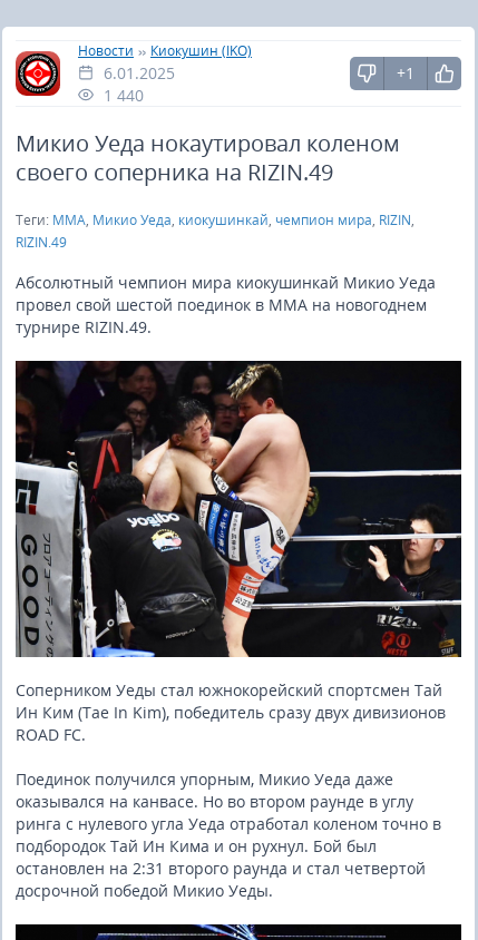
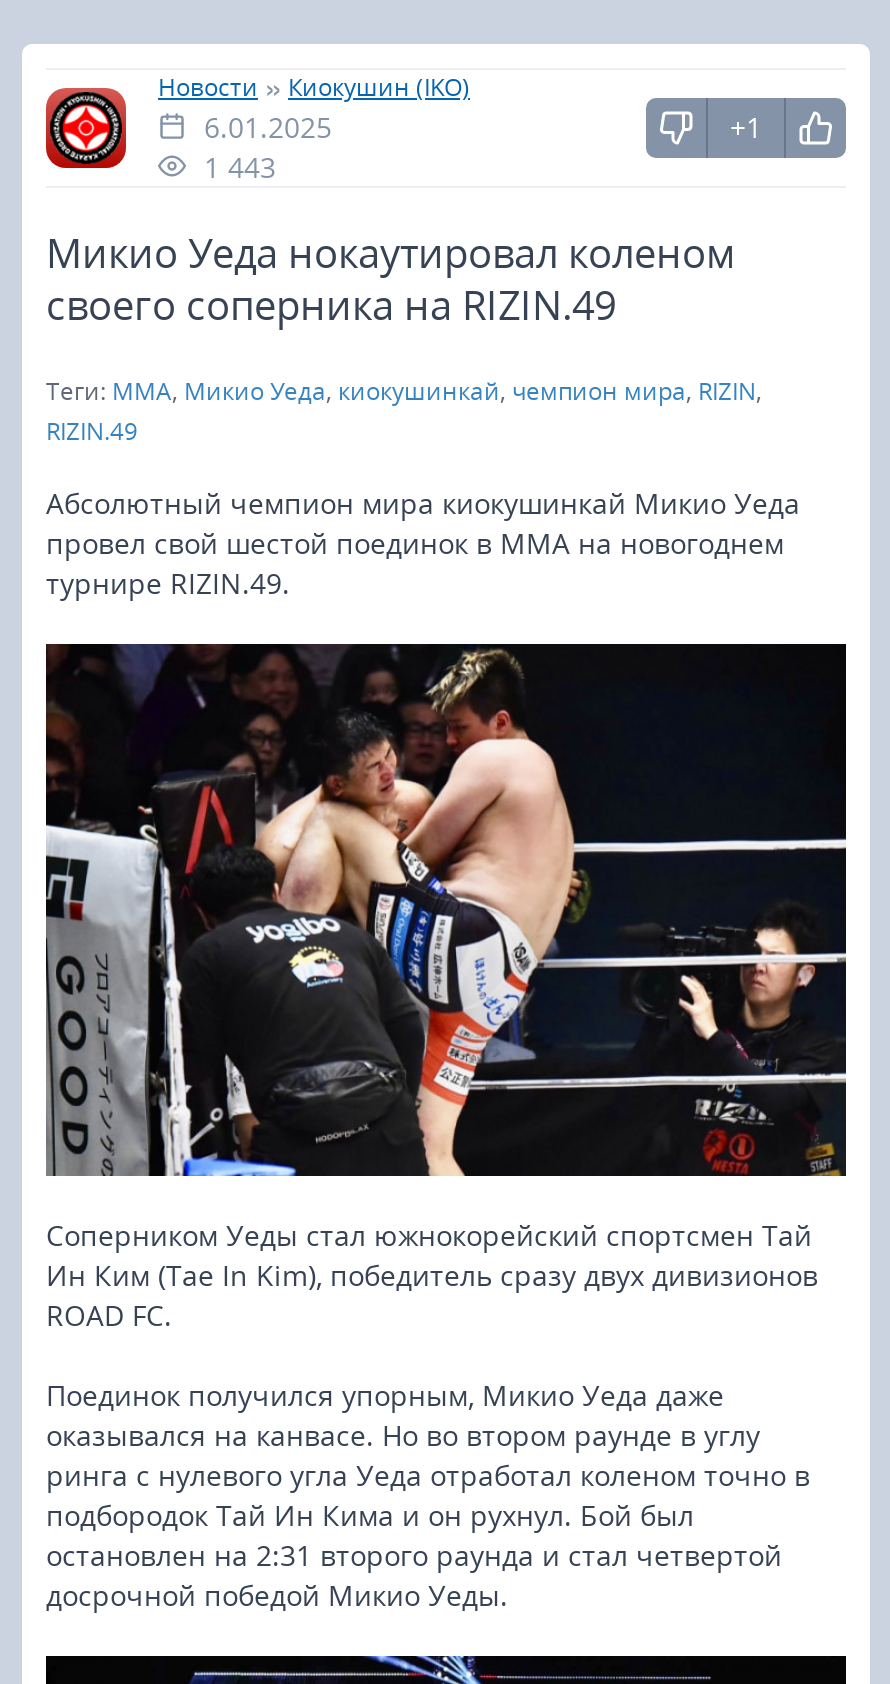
[99,85,144,106] 1 440 -> [196,148,276,186] 1 443

